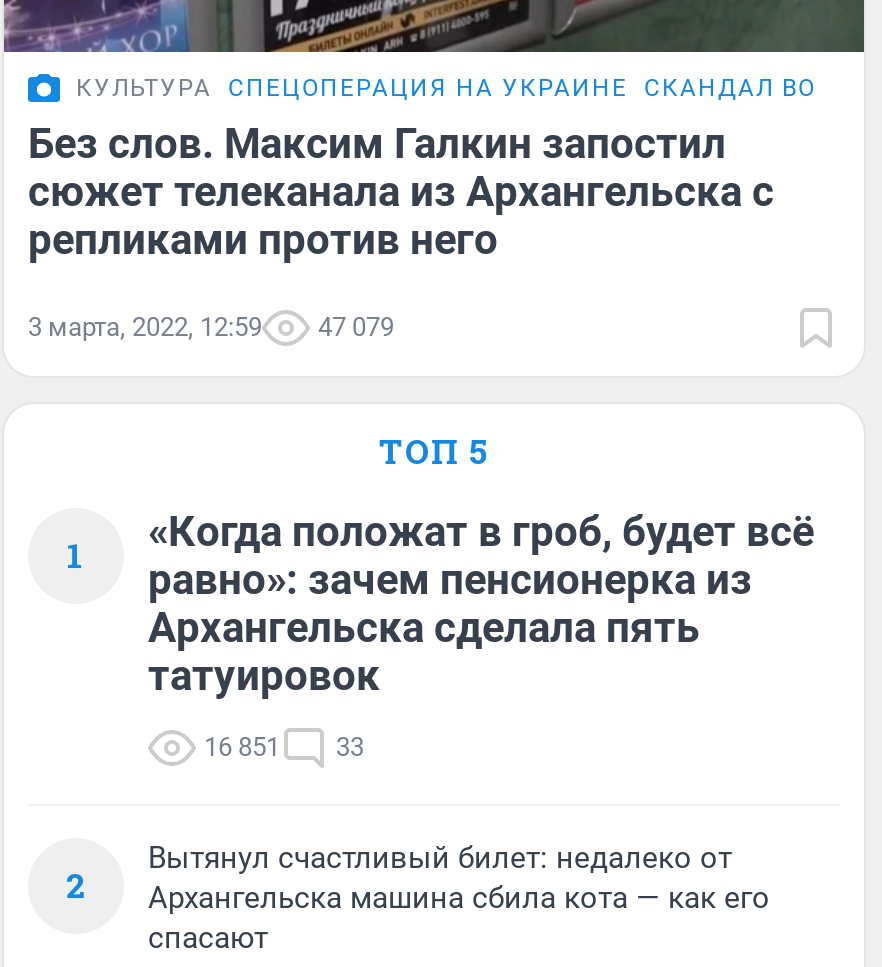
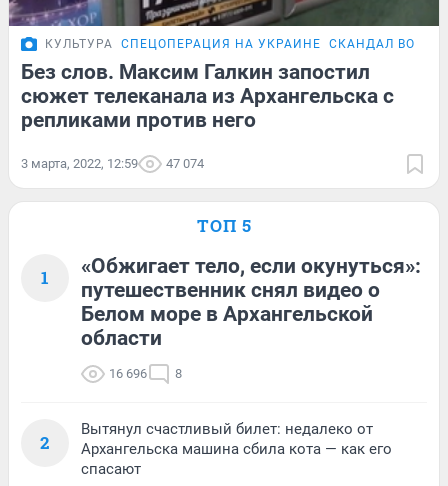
[318,311,394,341] 47 079 -> [166,156,204,171] 47 074
[148,507,814,699] «Когда положат в гроб, будет всё | равно»: зачем пенсионерка из | Архангельска сделала пять | татуировок -> [81,254,421,350] «Обжигает тело, если окунуться»: | путешественник снял видео о | Белом море в Архангельской | области
[204,731,364,761] 16 851 | 33 -> [109,366,182,381] 16 696 | 8

